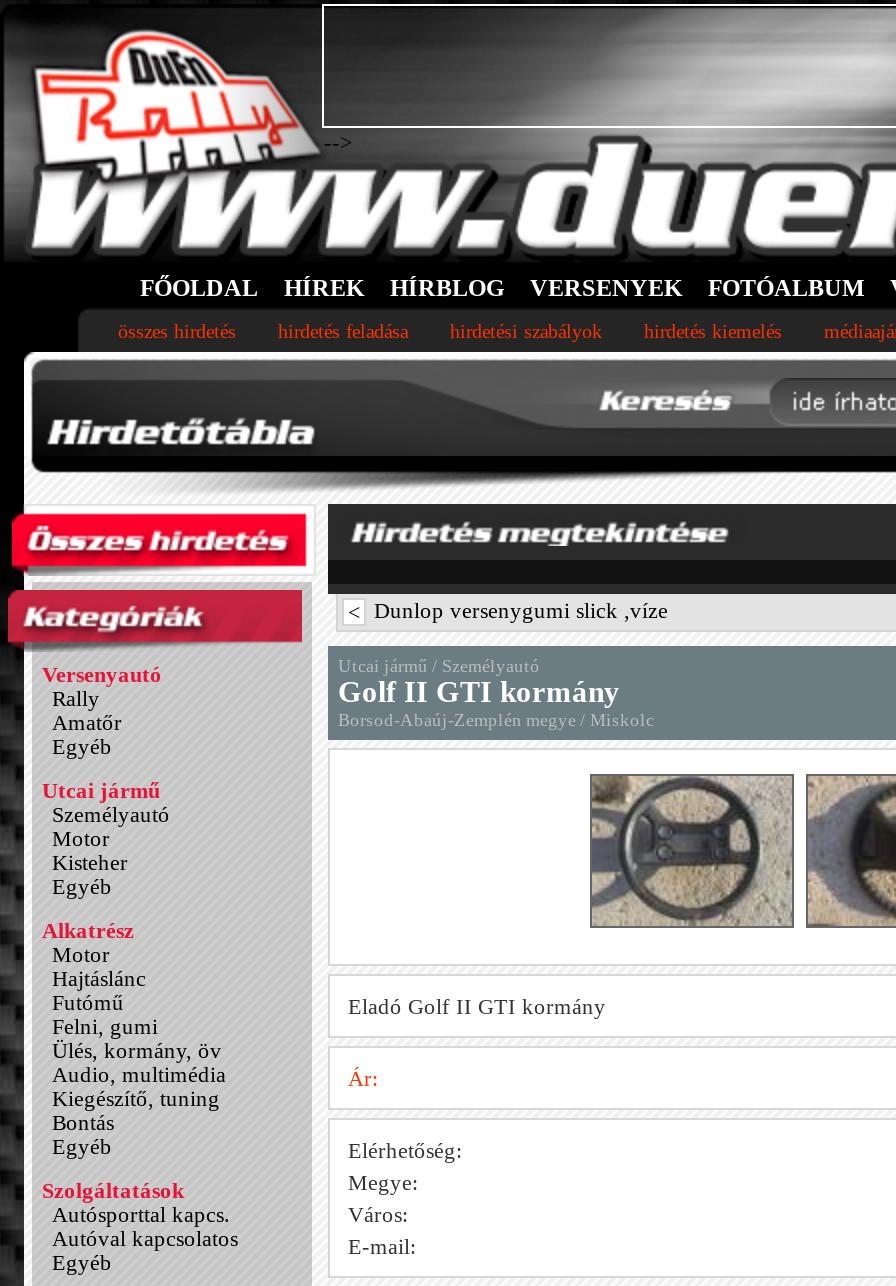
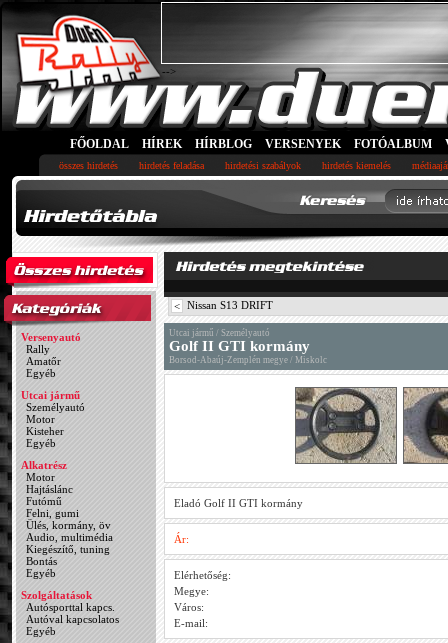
[348,598,668,624] < Dunlop versenygumi slick ,víze -> [174,299,273,312] < Nissan S13 DRIFT

